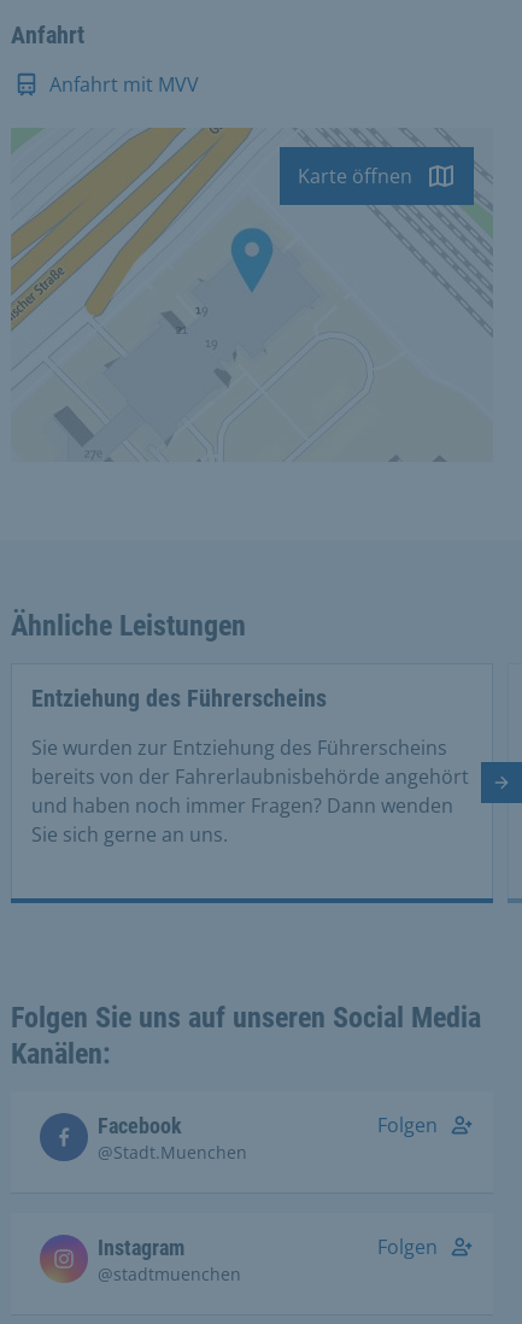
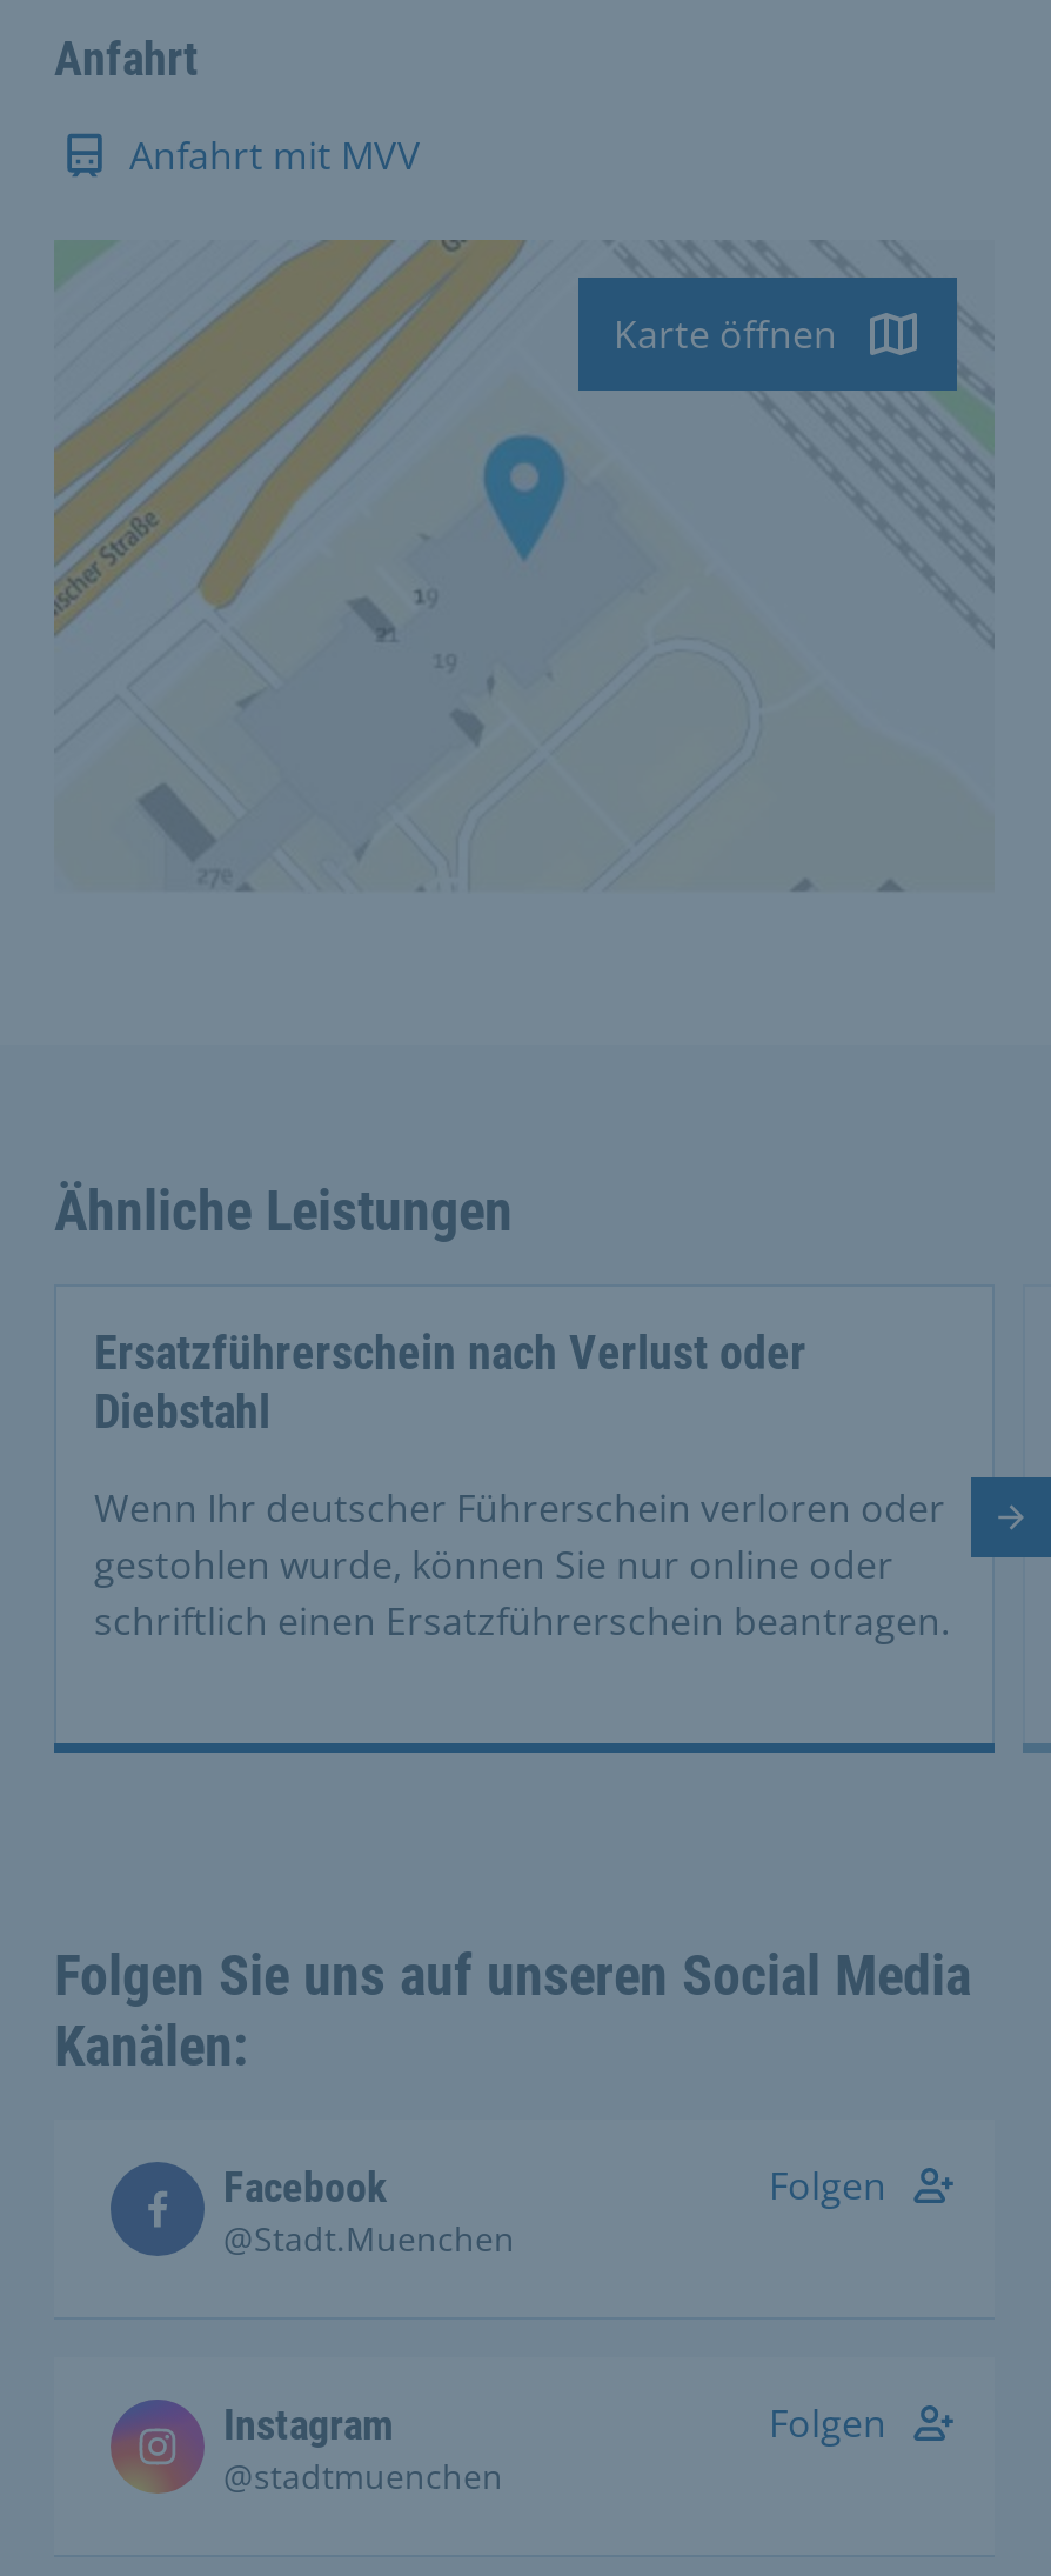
[31,683,327,712] Entziehung des Führerscheins -> [94,1324,806,1439] Ersatzführerschein nach Verlust oder | Diebstahl
[31,734,469,847] Sie wurden zur Entziehung des Führerscheins | bereits von der Fahrerlaubnisbehörde angehört | und haben noch immer Fragen? Dann wenden | Sie sich gerne an uns. -> [94,1481,950,1646] Wenn Ihr deutscher Führerschein verloren oder | gestohlen wurde, können Sie nur online oder | schriftlich einen Ersatzführerschein beantragen.

